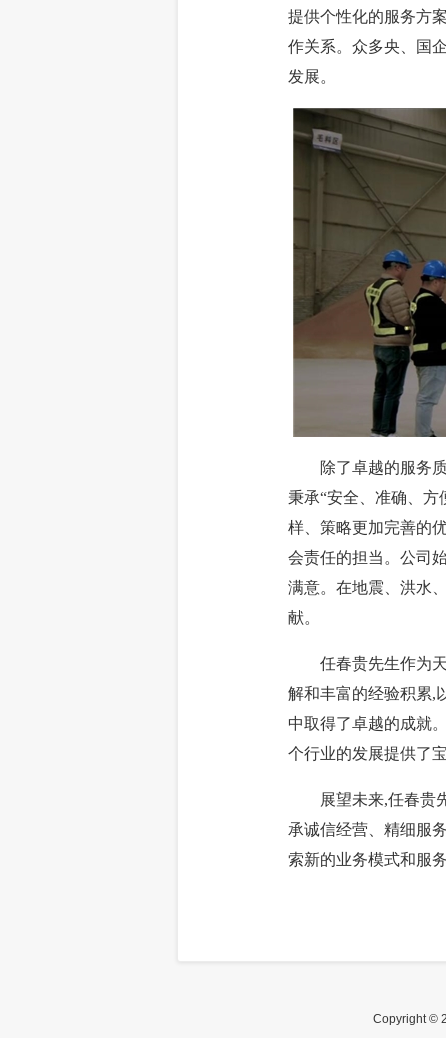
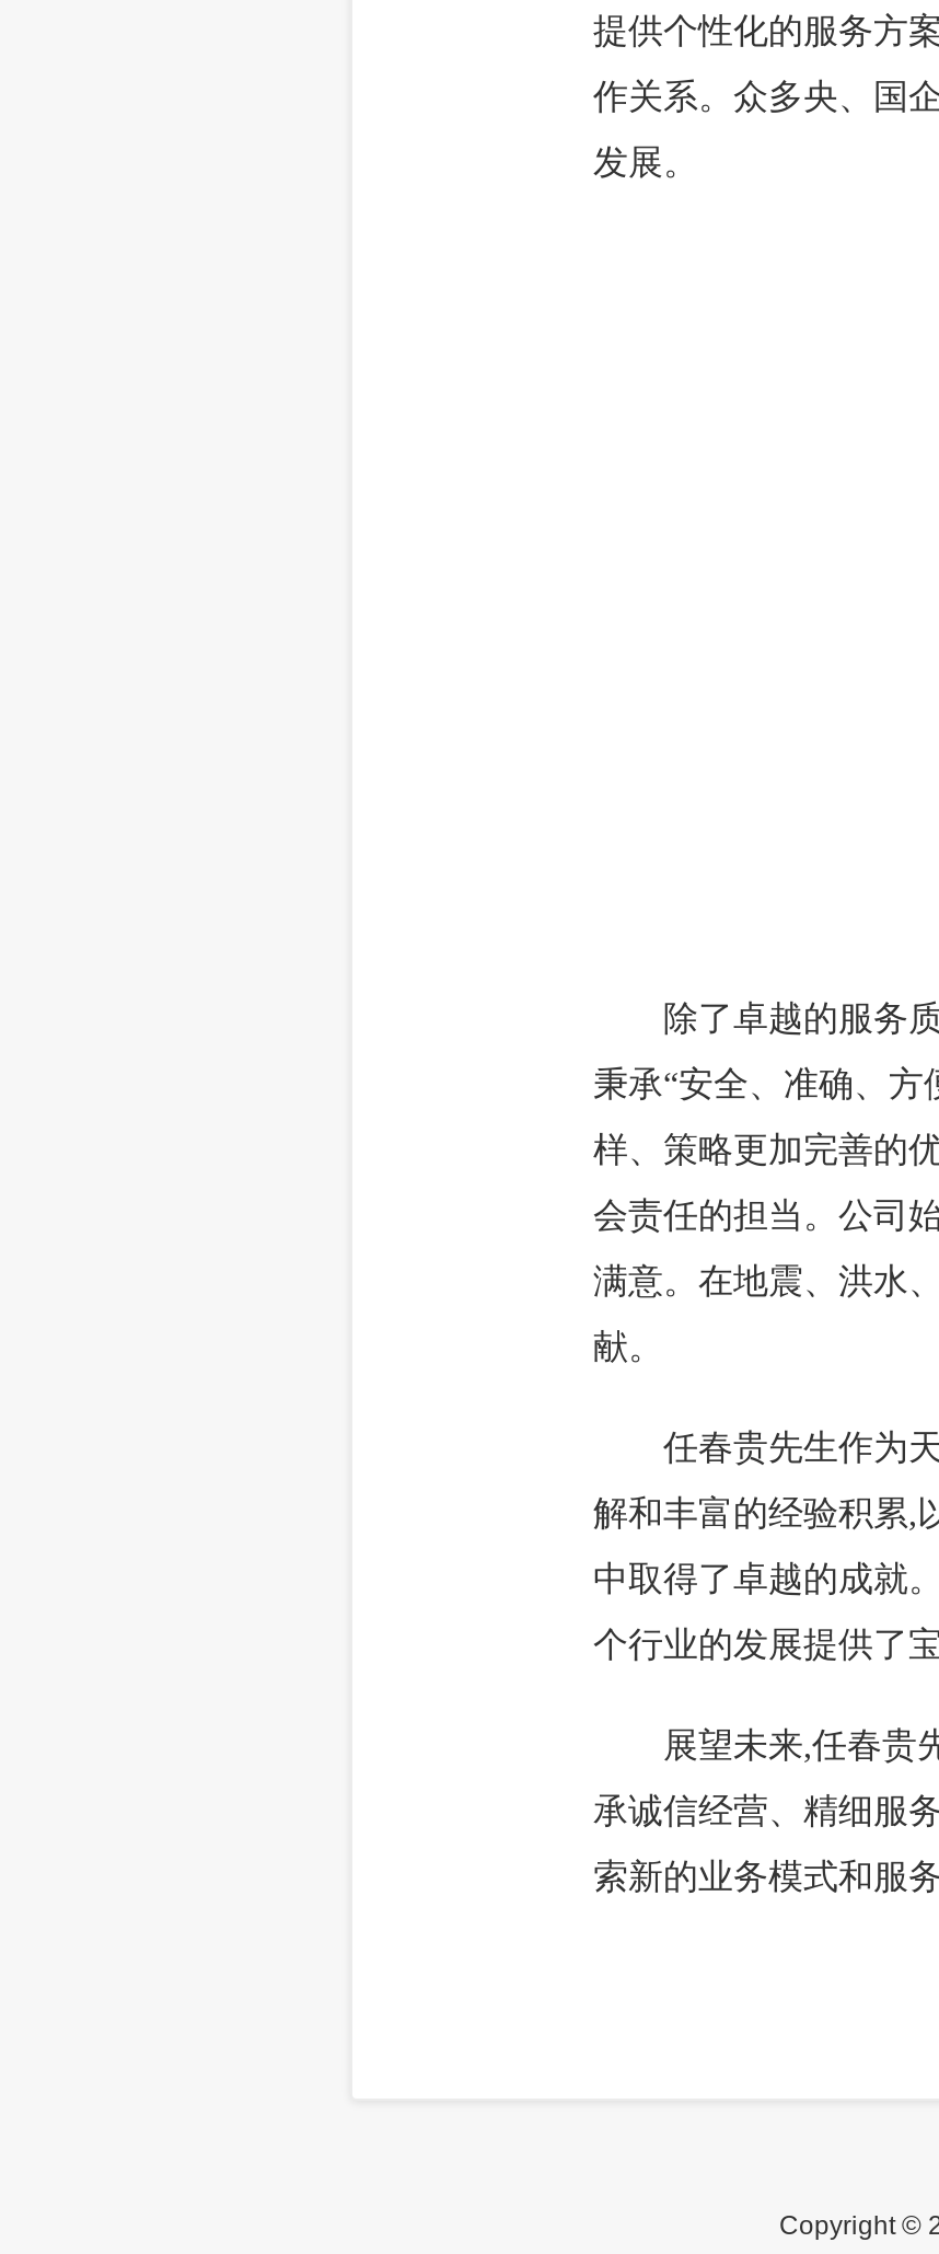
[292,107,443,438] [image] -> none

